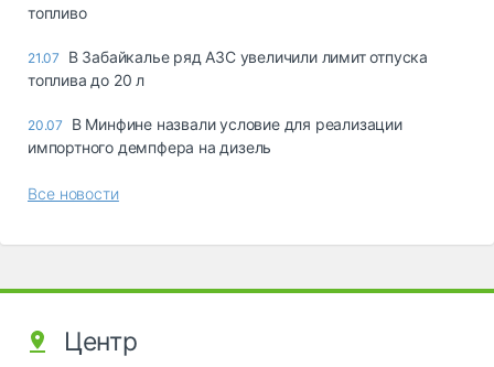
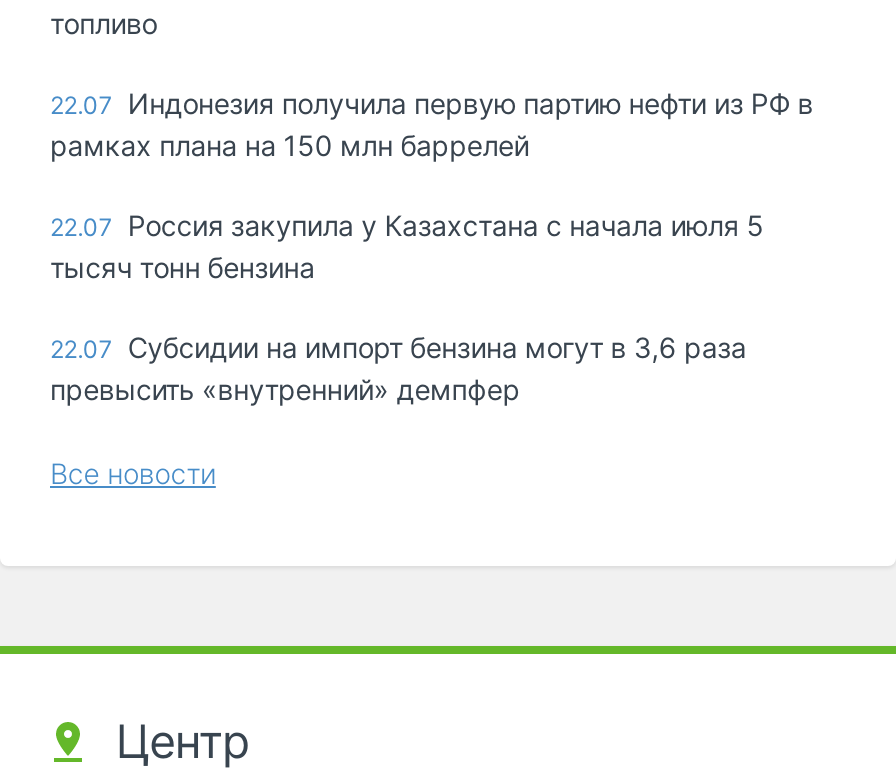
[28,48,428,157] 21.07 В Забайкалье ряд АЗС увеличили лимит отпуска | топлива до 20 л | 20.07 В Минфине назвали условие для реализации | импортного демпфера на дизель -> [50,86,813,406] 22.07 Индонезия получила первую партию нефти из РФ в | рамках плана на 150 млн баррелей | 22.07 Россия закупила у Казахстана с начала июля 5 | тысяч тонн бензина | 22.07 Субсидии на импорт бензина могут в 3,6 раза | превысить «внутренний» демпфер

